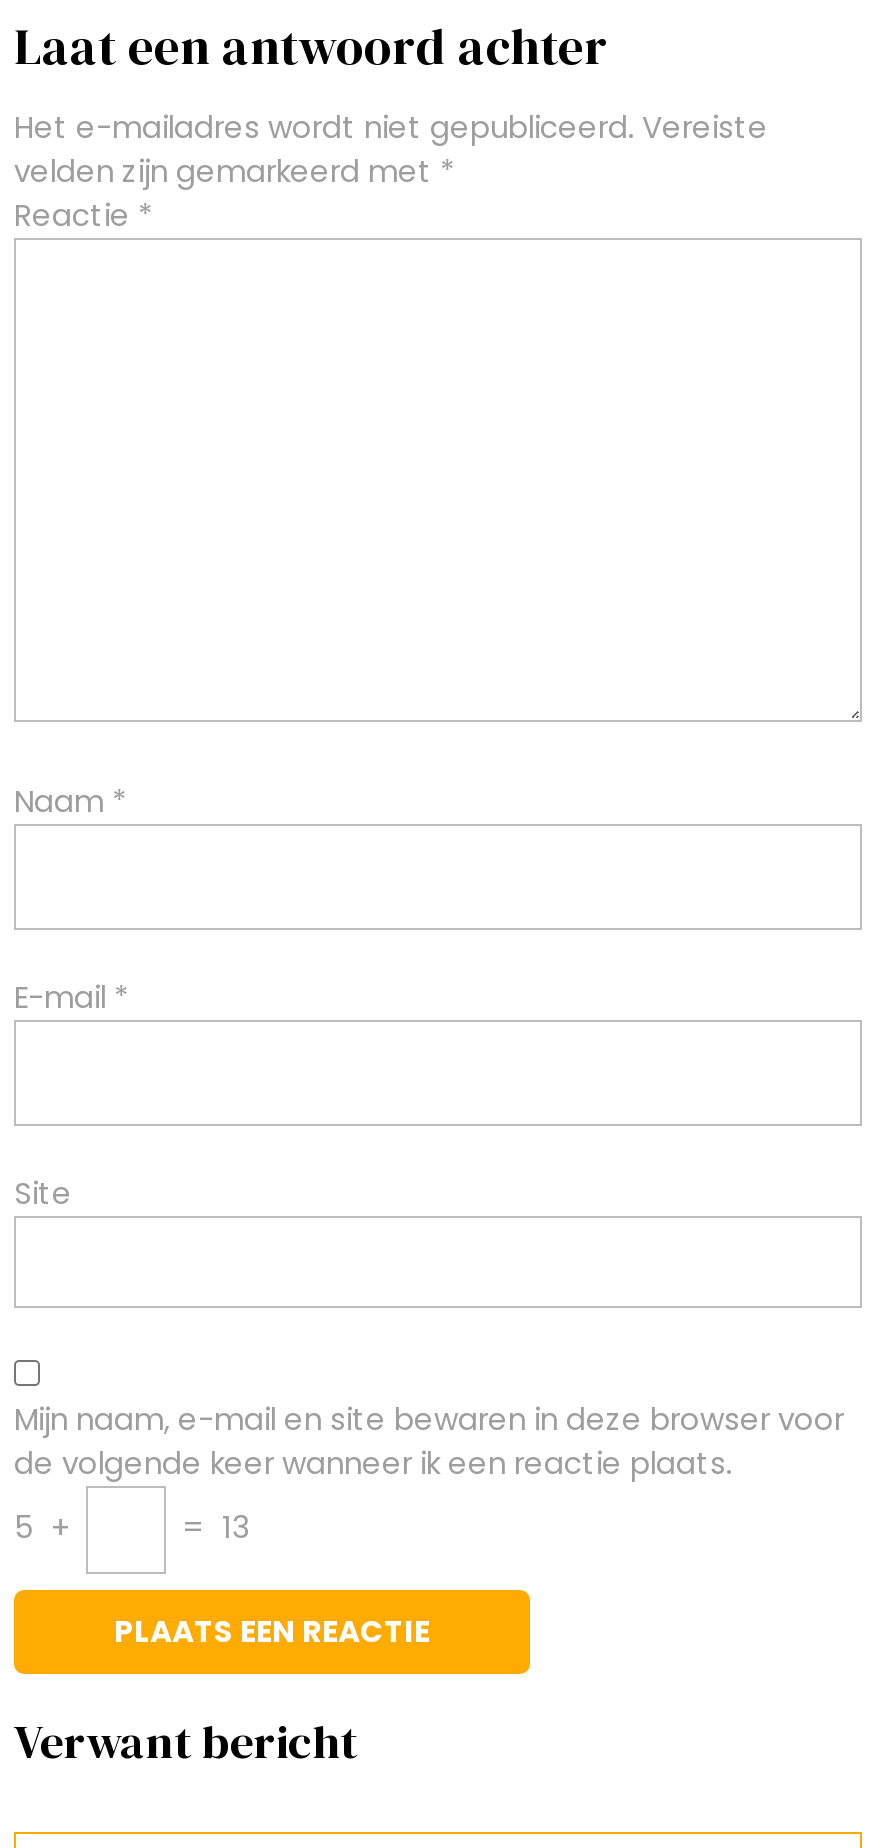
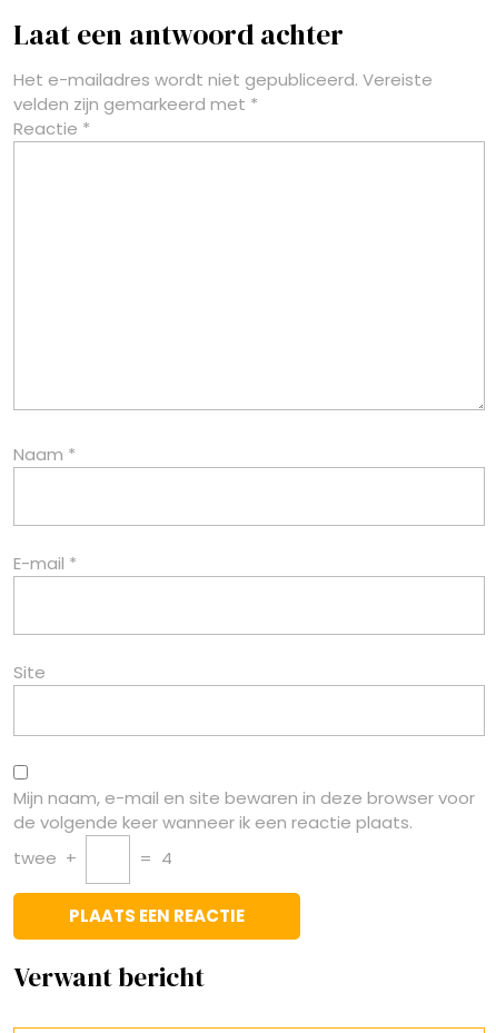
[14,1506,250,1548] 5 + | = 13 -> [13,846,172,870] twee + | = 4

